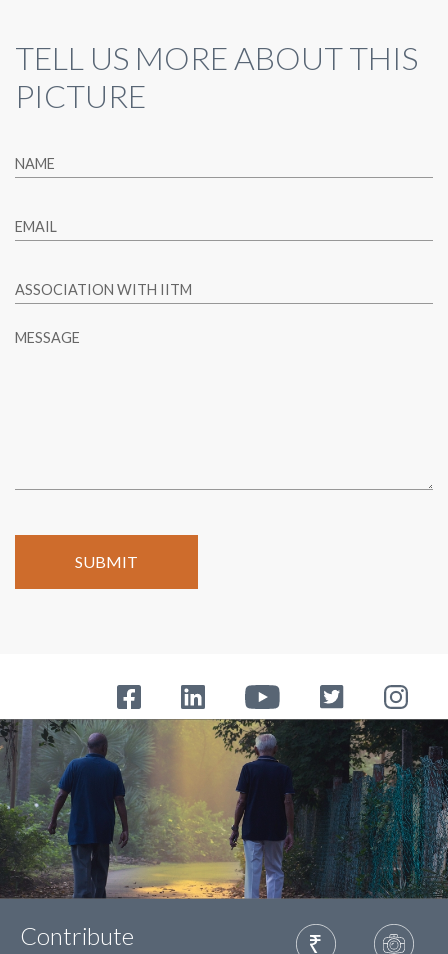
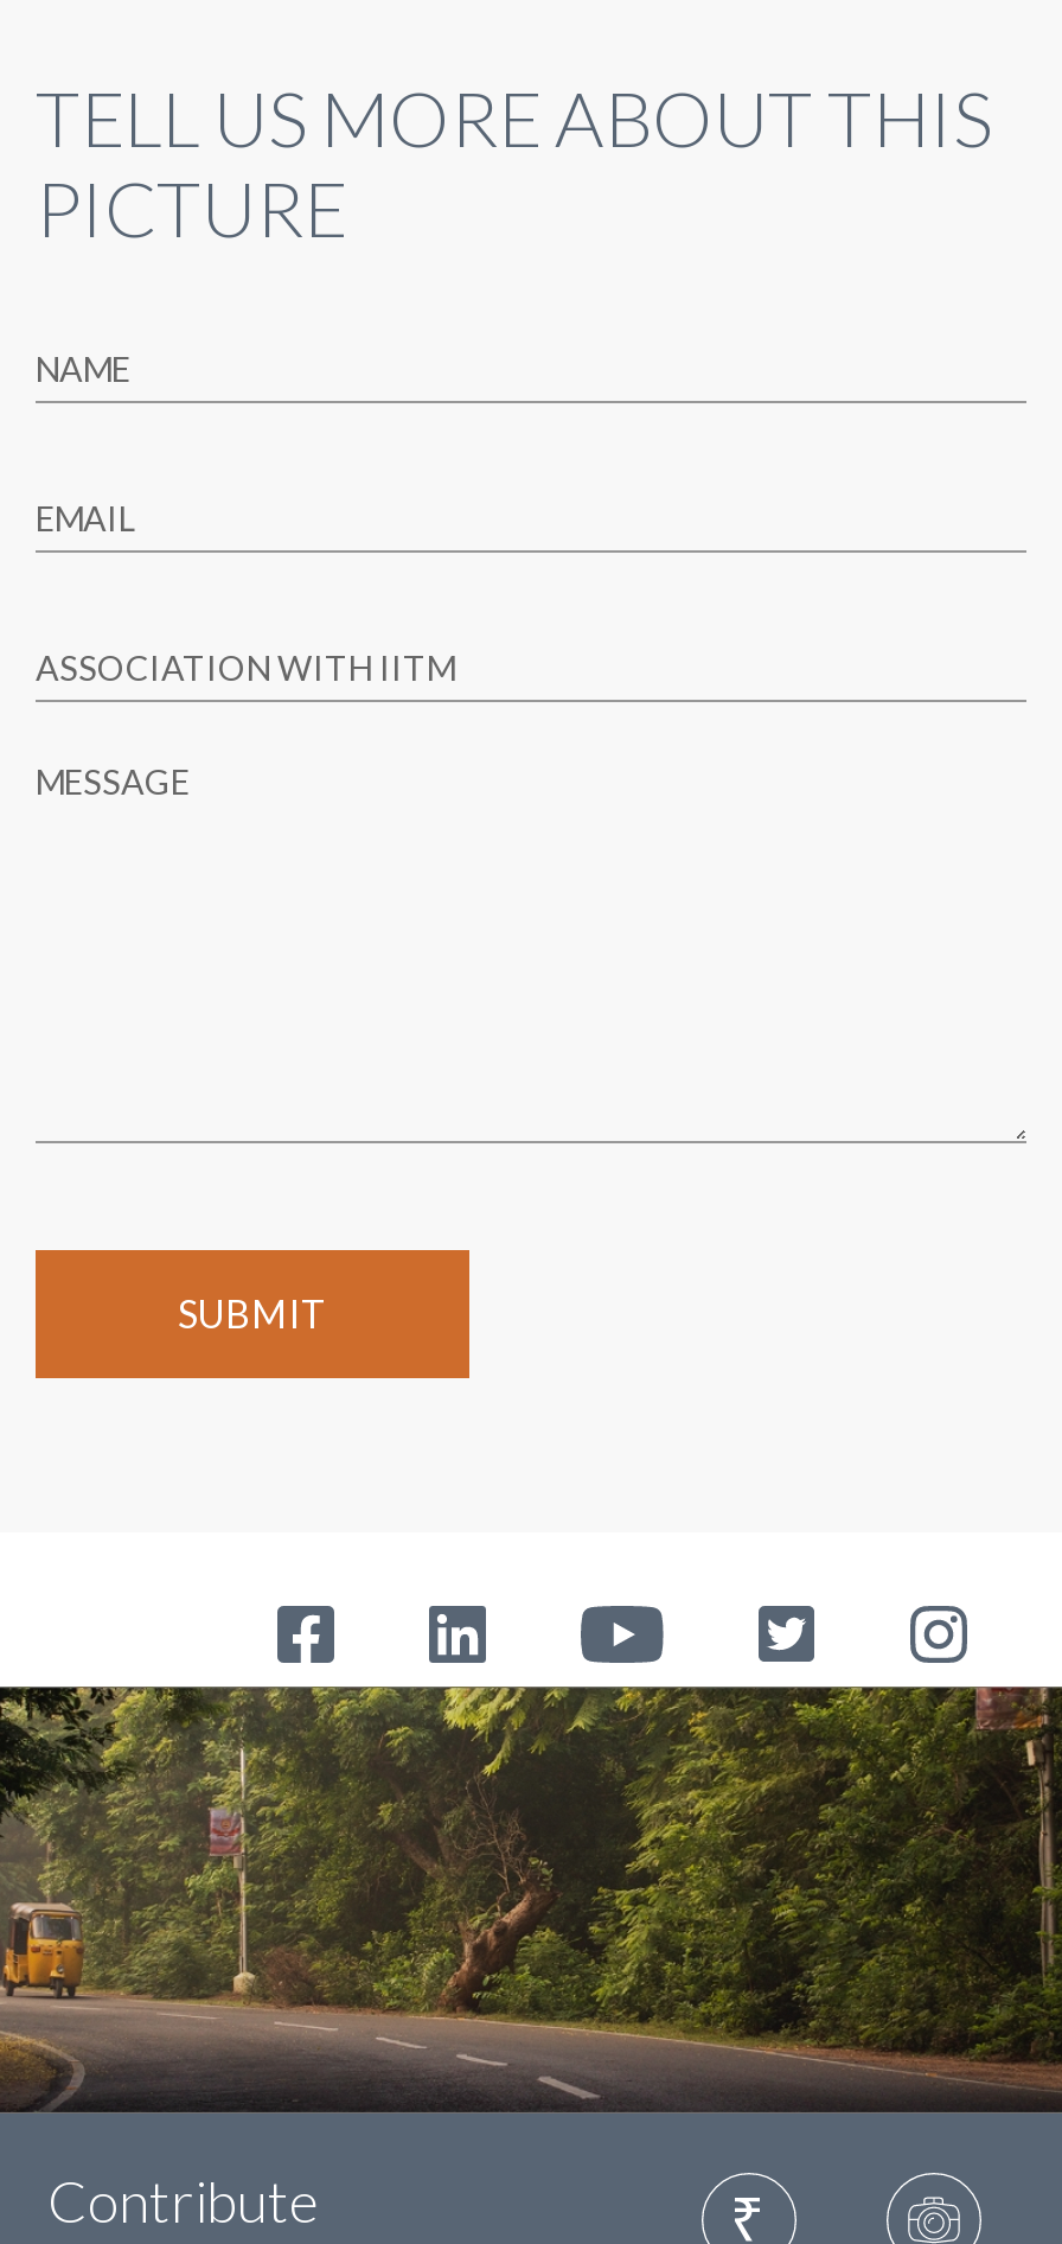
[3,719,445,900] [image] -> [7,1687,1055,2114] [image]

